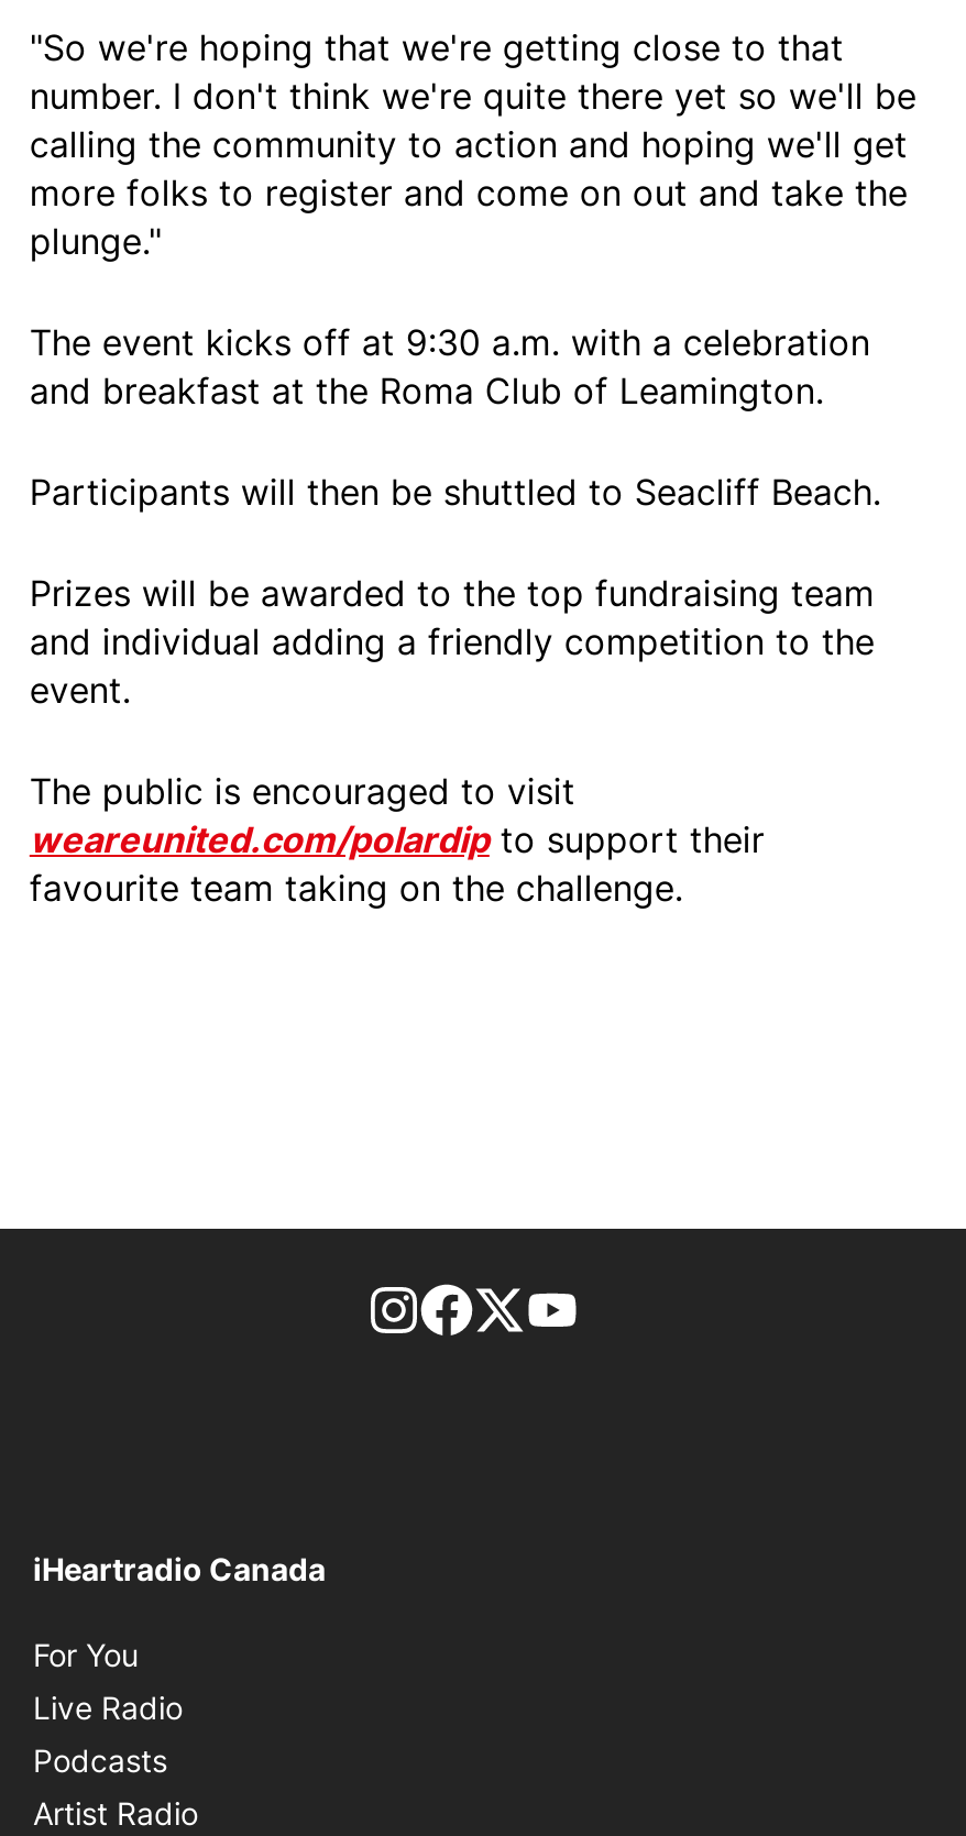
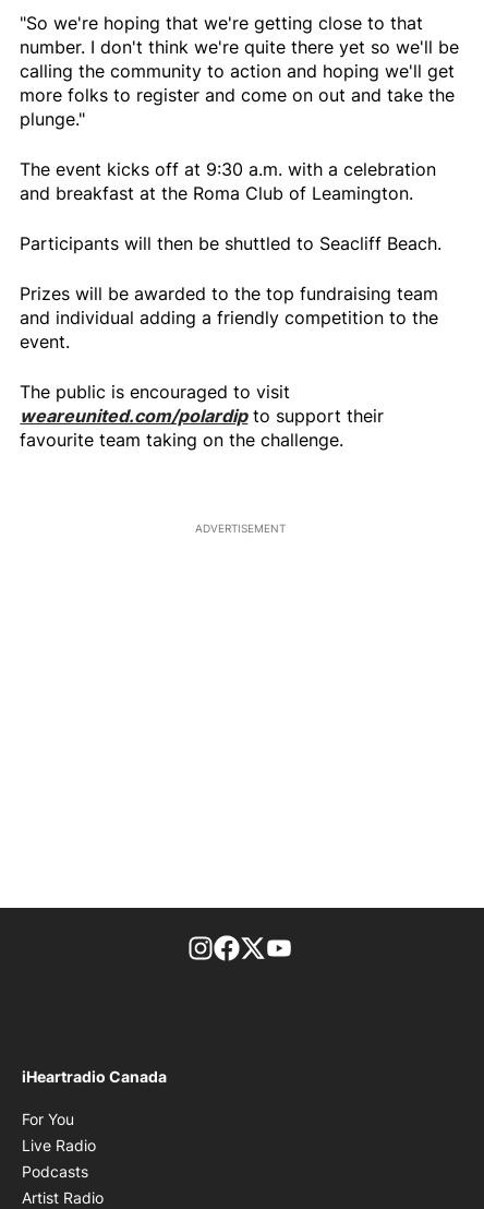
none -> [195,521,285,534] ADVERTISEMENT

